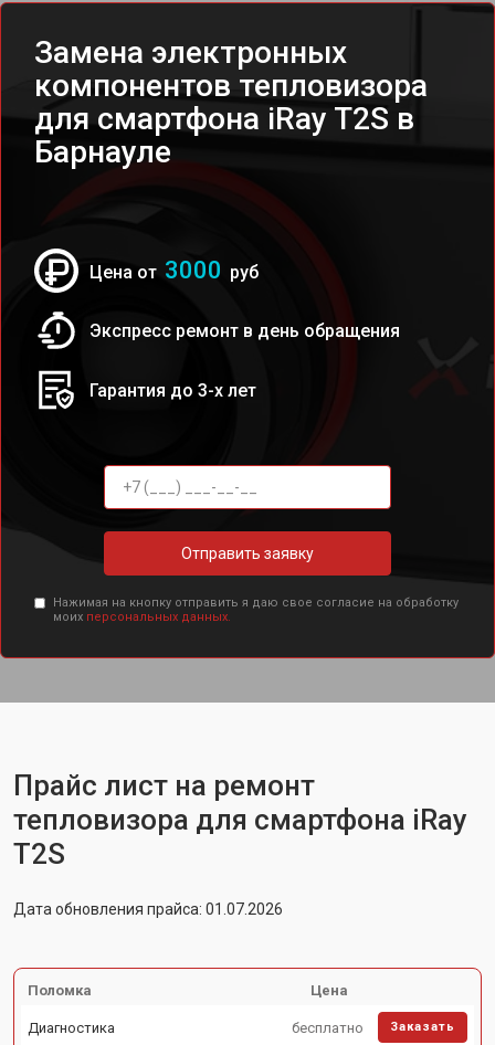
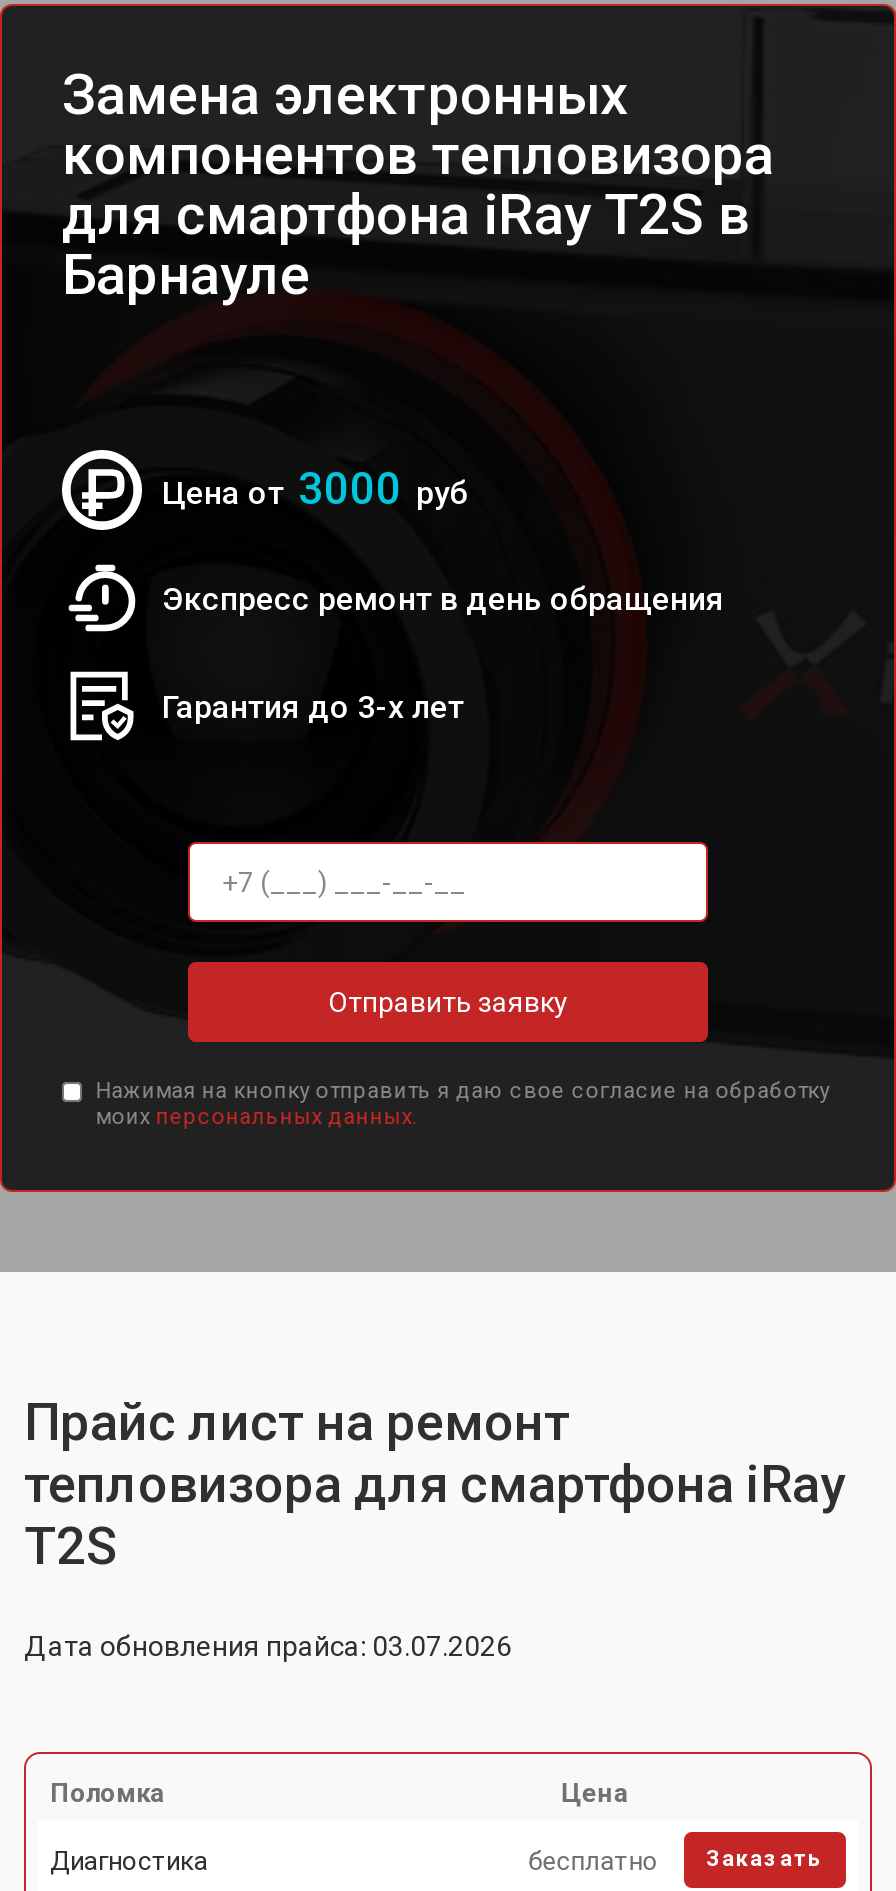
[13,900,283,918] Дата обновления прайса: 01.07.2026 -> [24,1630,512,1662] Дата обновления прайса: 03.07.2026

